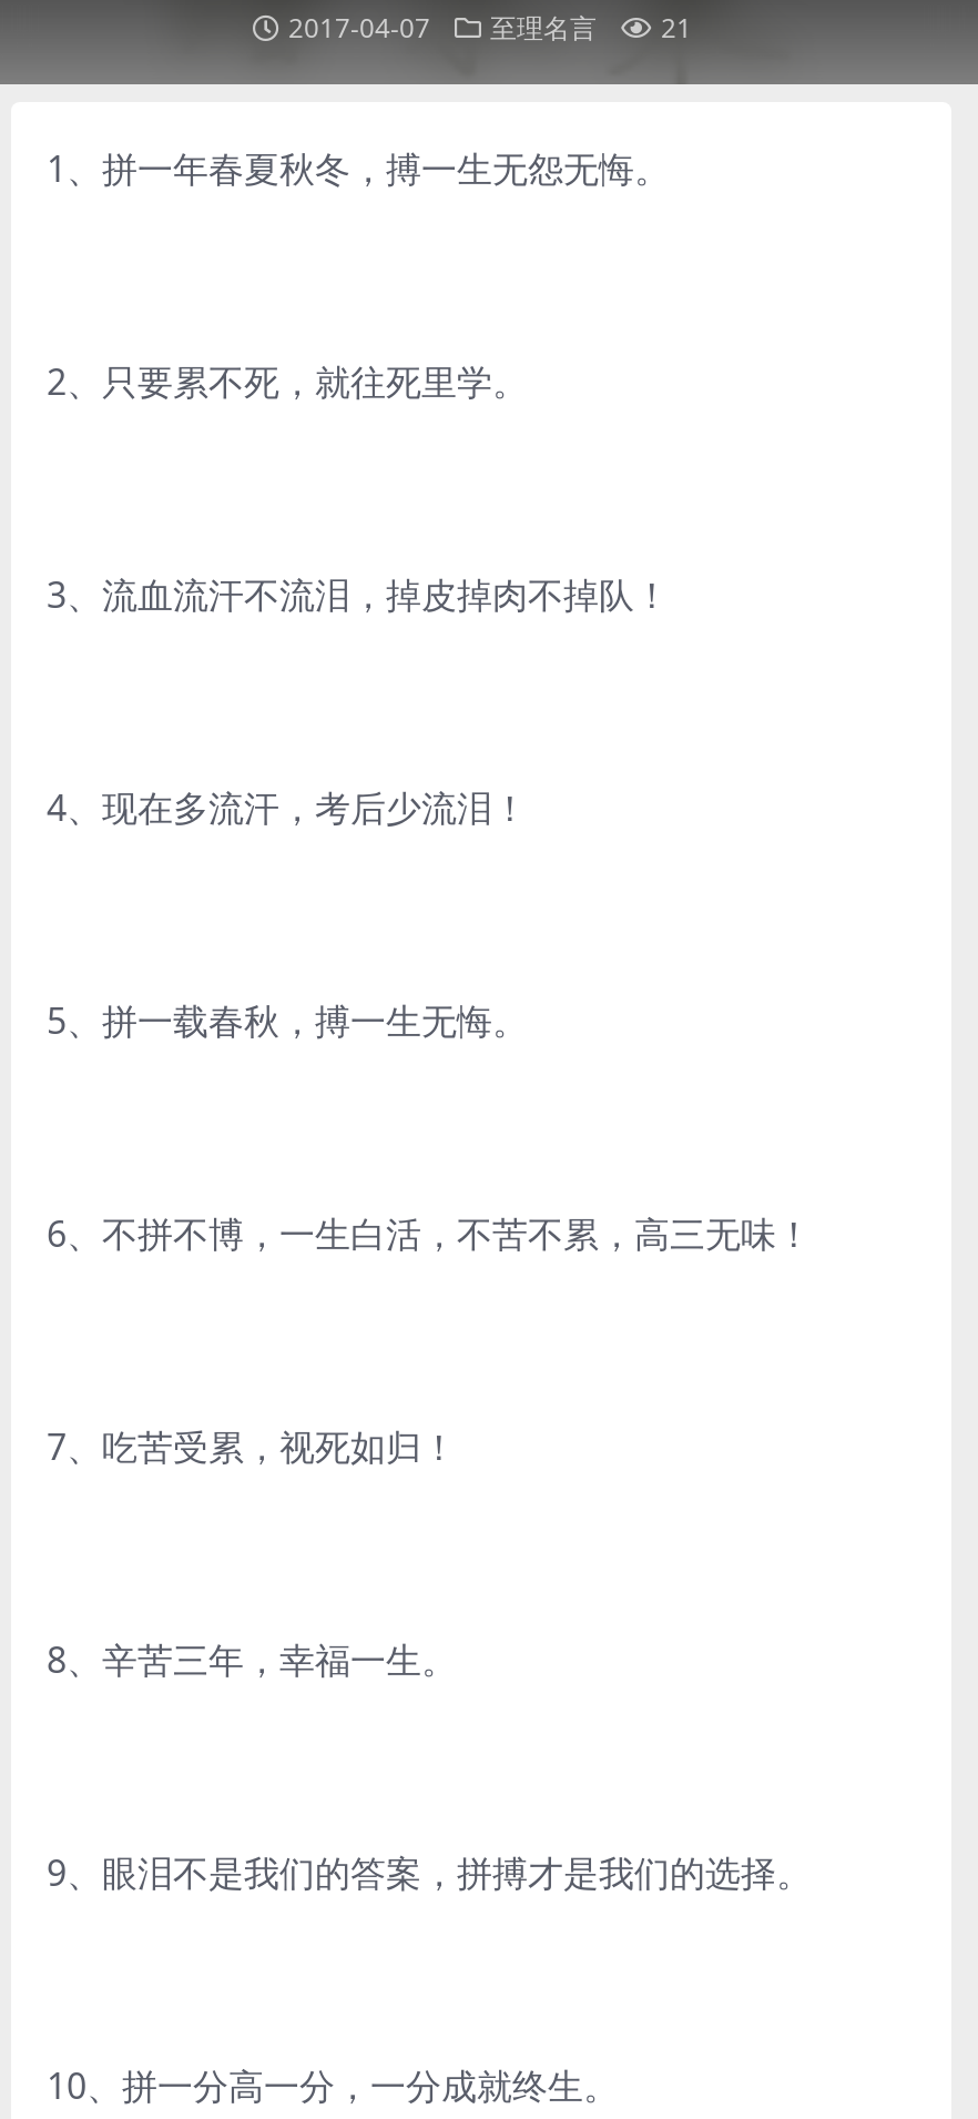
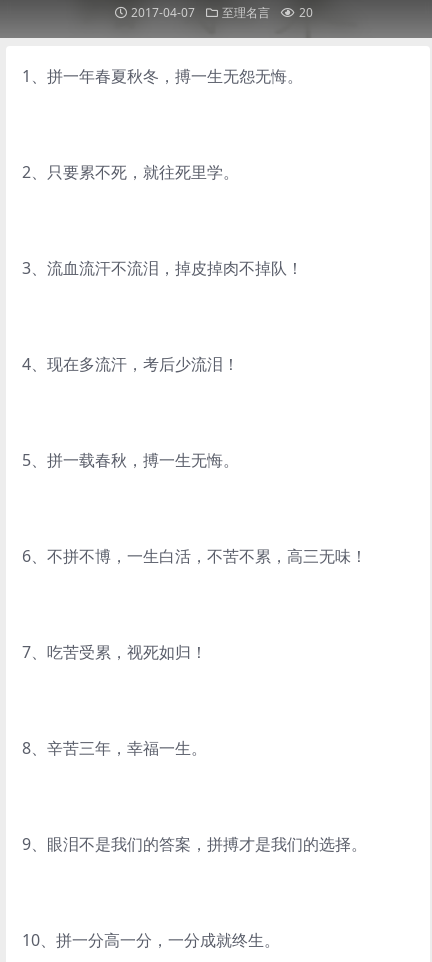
[288,9,692,47] 2017-04-07 至理名言 21 -> [131,4,313,21] 2017-04-07 至理名言 20

